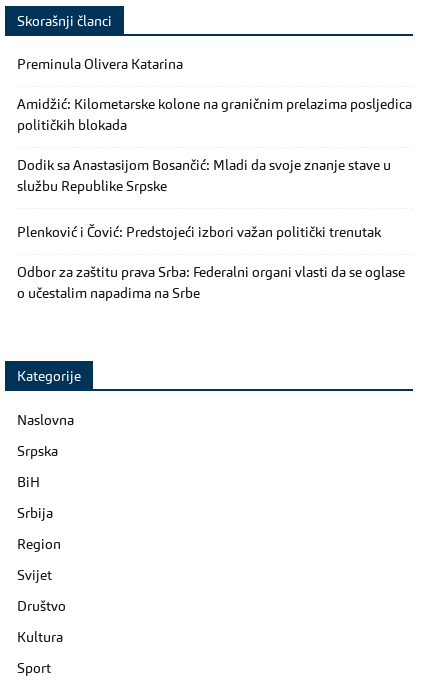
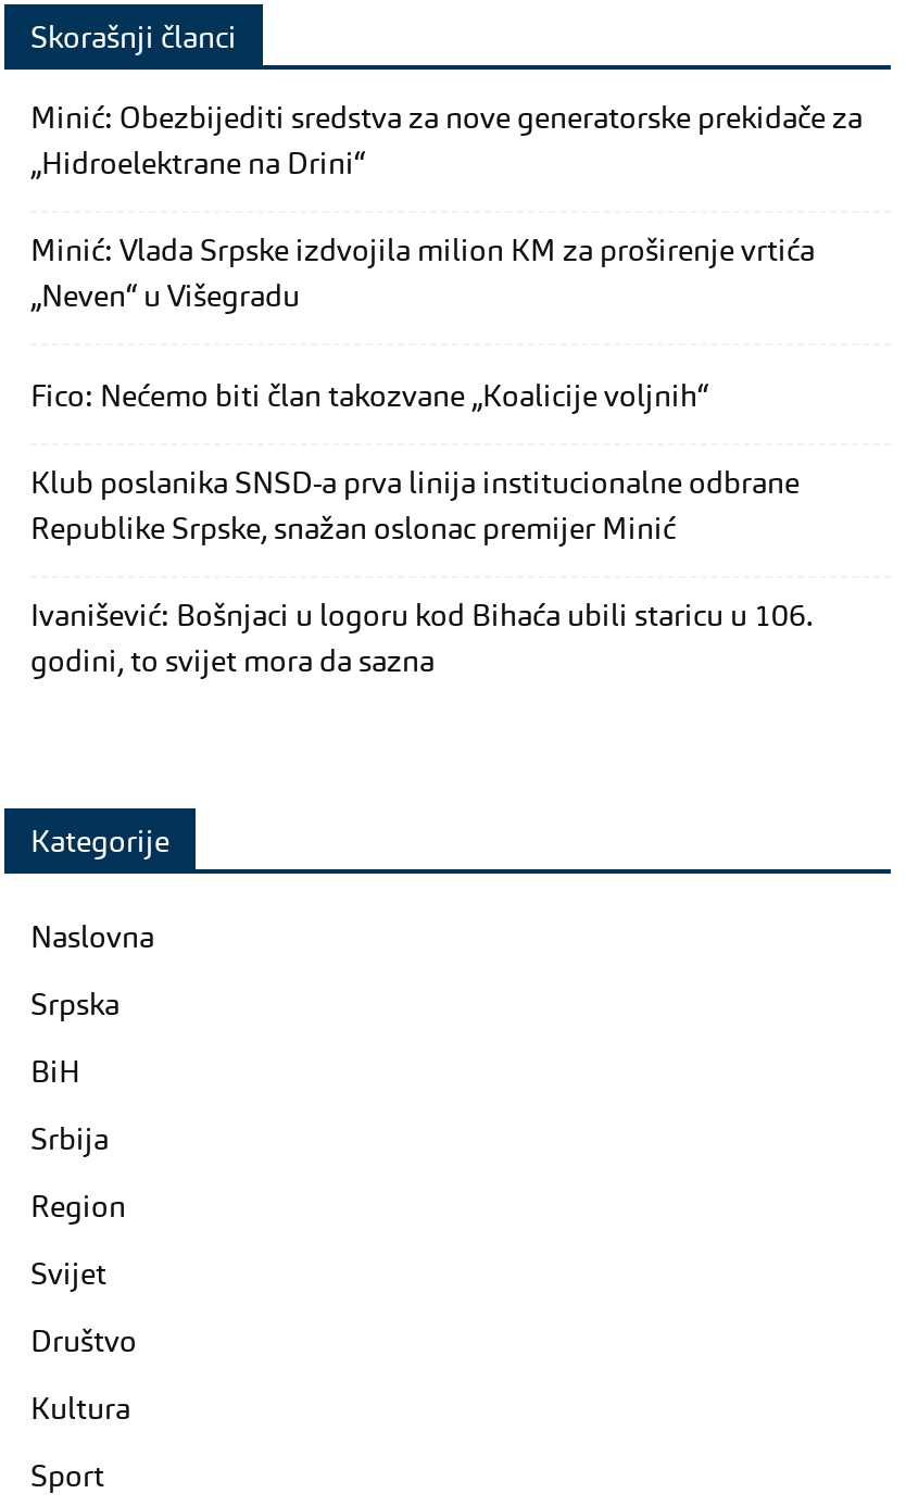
[17,58,412,301] Preminula Olivera Katarina | Amidžić: Kilometarske kolone na graničnim prelazima posljedica | političkih blokada | Dodik sa Anastasijom Bosančić: Mladi da svoje znanje stave u | službu Republike Srpske | Plenković i Čović: Predstojeći izbori važan politički trenutak | Odbor za zaštitu prava Srba: Federalni organi vlasti da se oglase | o učestalim napadima na Srbe -> [30,104,863,678] Minić: Obezbijediti sredstva za nove generatorske prekidače za | „Hidroelektrane na Drini“ | Minić: Vlada Srpske izdvojila milion KM za proširenje vrtića | „Neven“ u Višegradu | Fico: Nećemo biti član takozvane „Koalicije voljnih“ | Klub poslanika SNSD-a prva linija institucionalne odbrane | Republike Srpske, snažan oslonac premijer Minić | Ivanišević: Bošnjaci u logoru kod Bihaća ubili staricu u 106. | godini, to svijet mora da sazna

